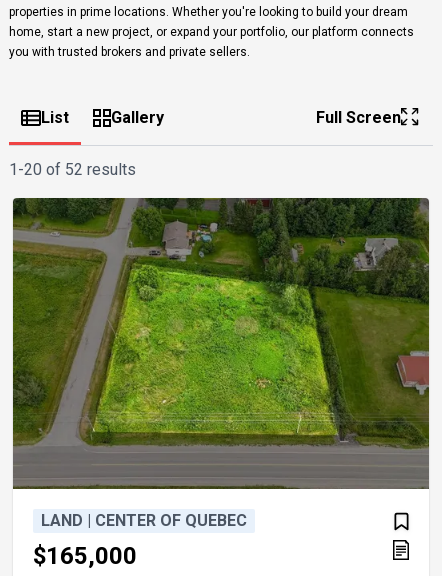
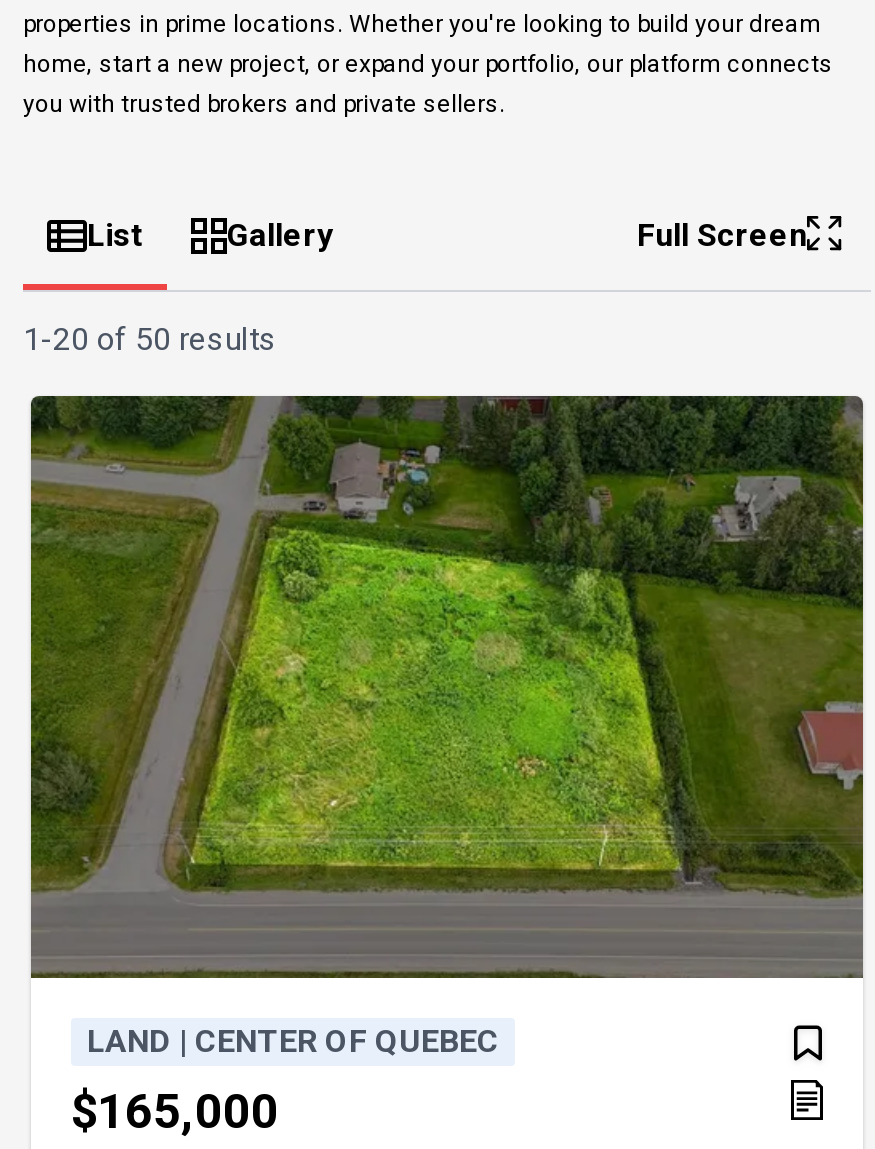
[9,160,136,179] 1-20 of 52 results -> [23,319,277,357] 1-20 of 50 results

